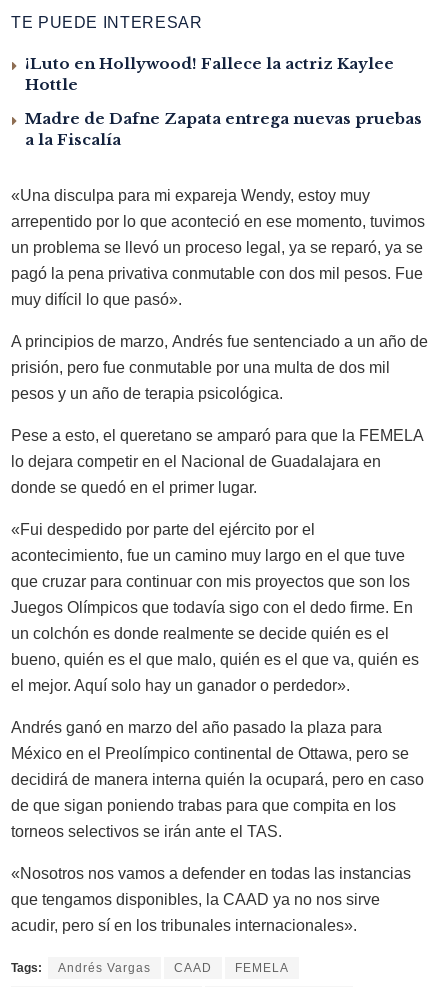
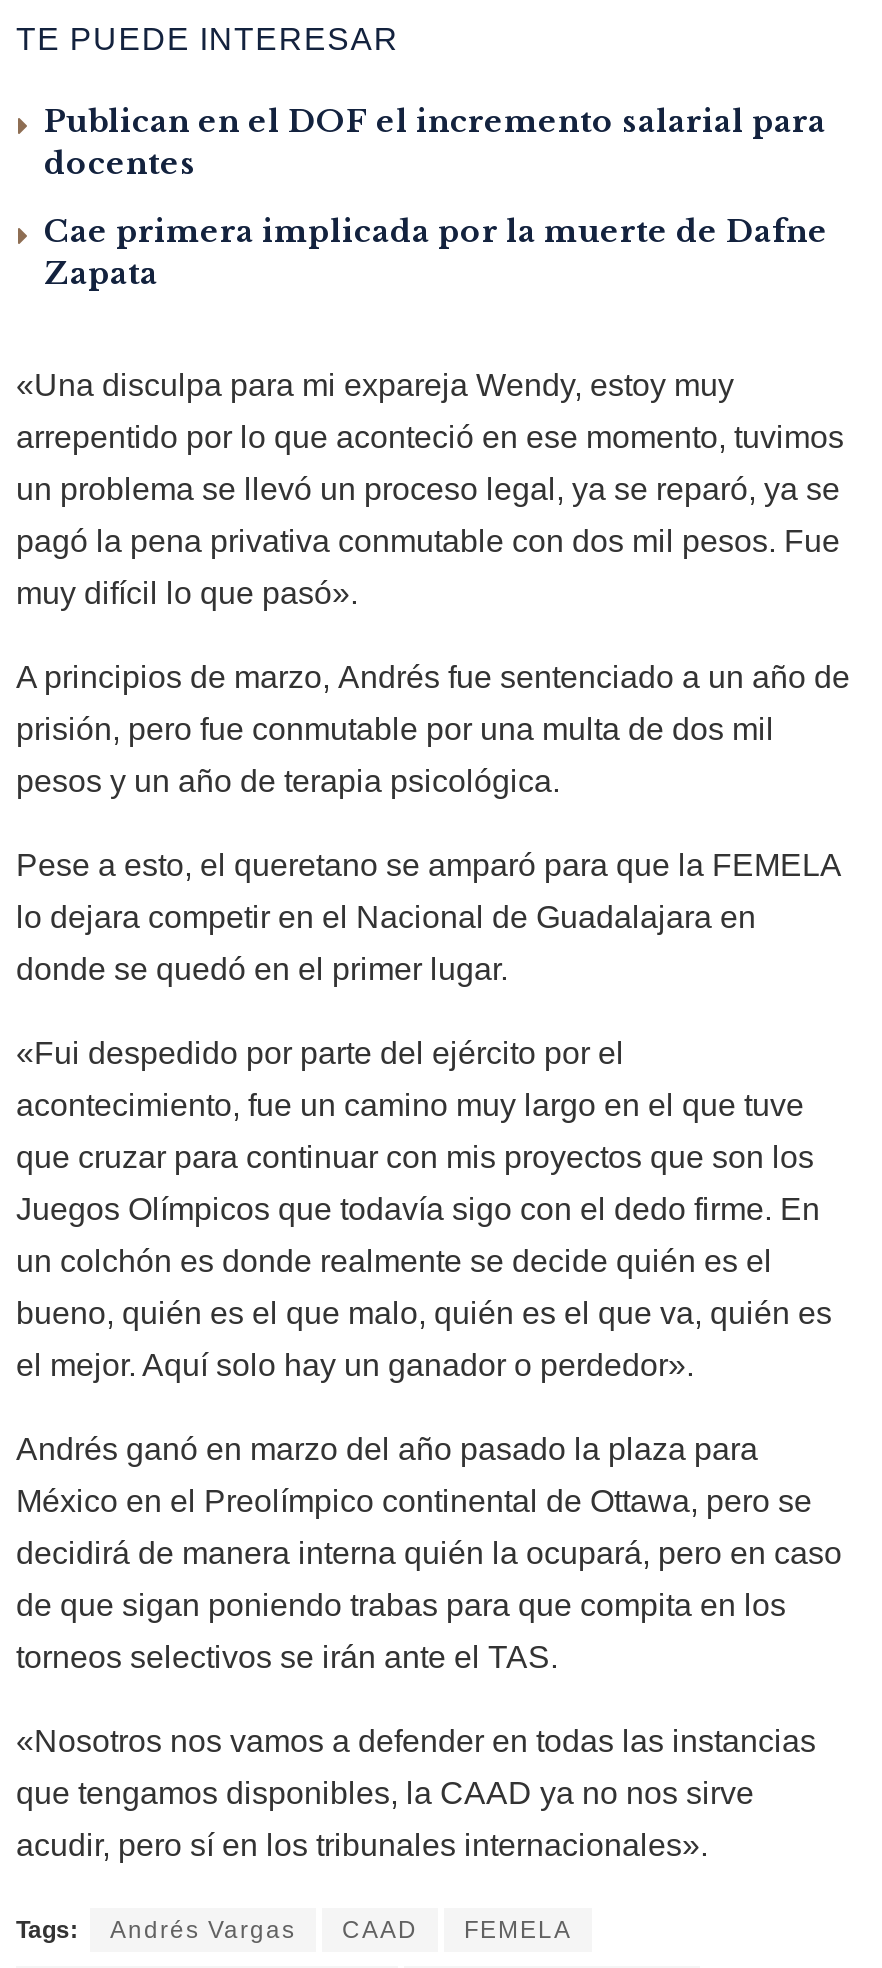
[25,54,394,94] ¡Luto en Hollywood! Fallece la actriz Kaylee | Hottle -> [44,102,826,182] Publican en el DOF el incremento salarial para | docentes
[25,109,422,149] Madre de Dafne Zapata entrega nuevas pruebas | a la Fiscalía -> [44,212,828,292] Cae primera implicada por la muerte de Dafne | Zapata

